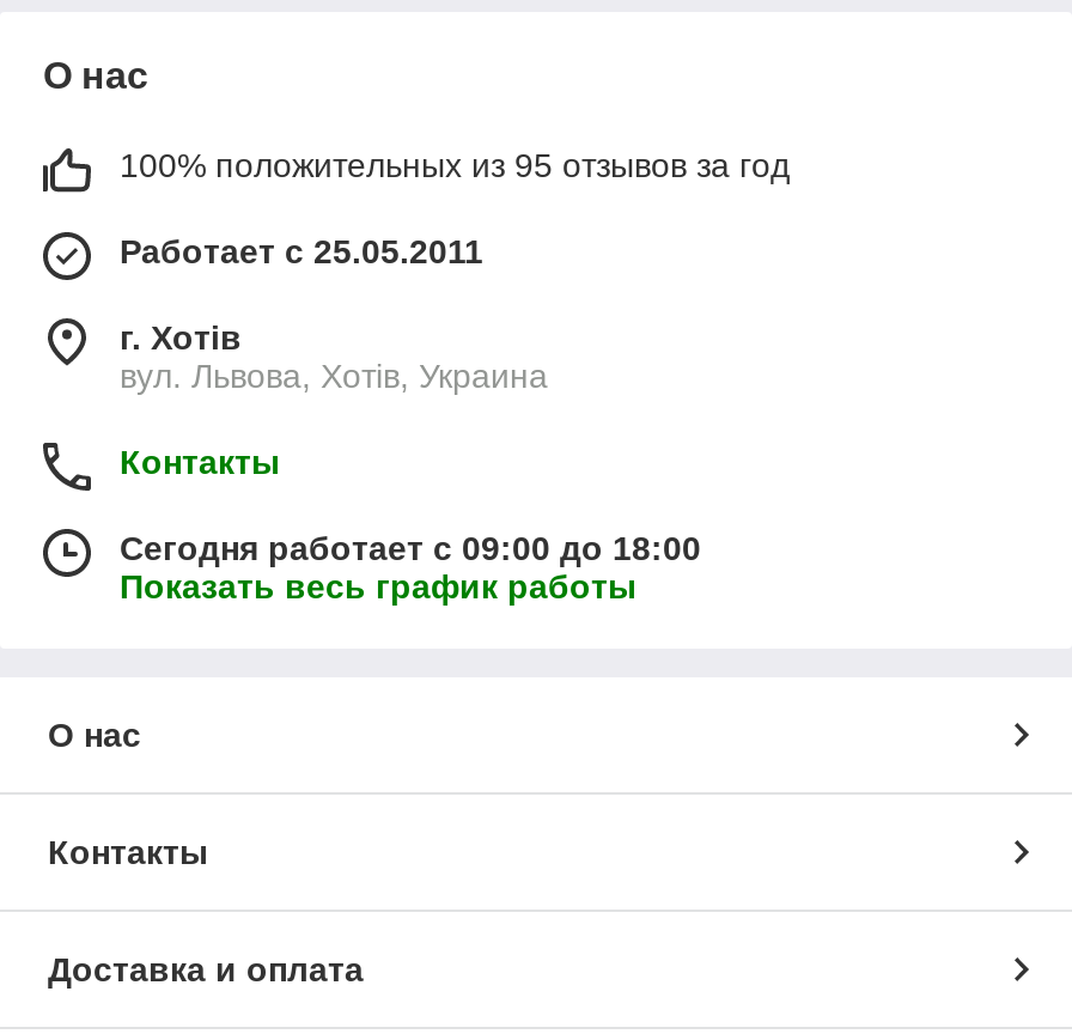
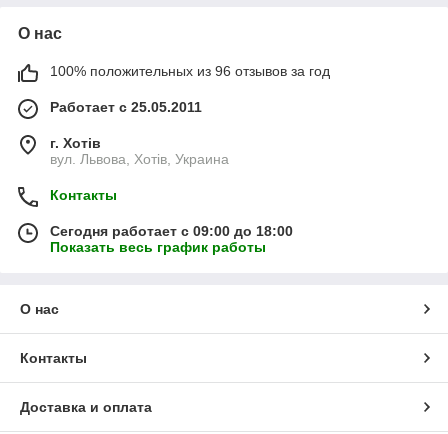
[120,146,790,184] 100% положительных из 95 отзывов за год -> [50,63,330,79] 100% положительных из 96 отзывов за год

